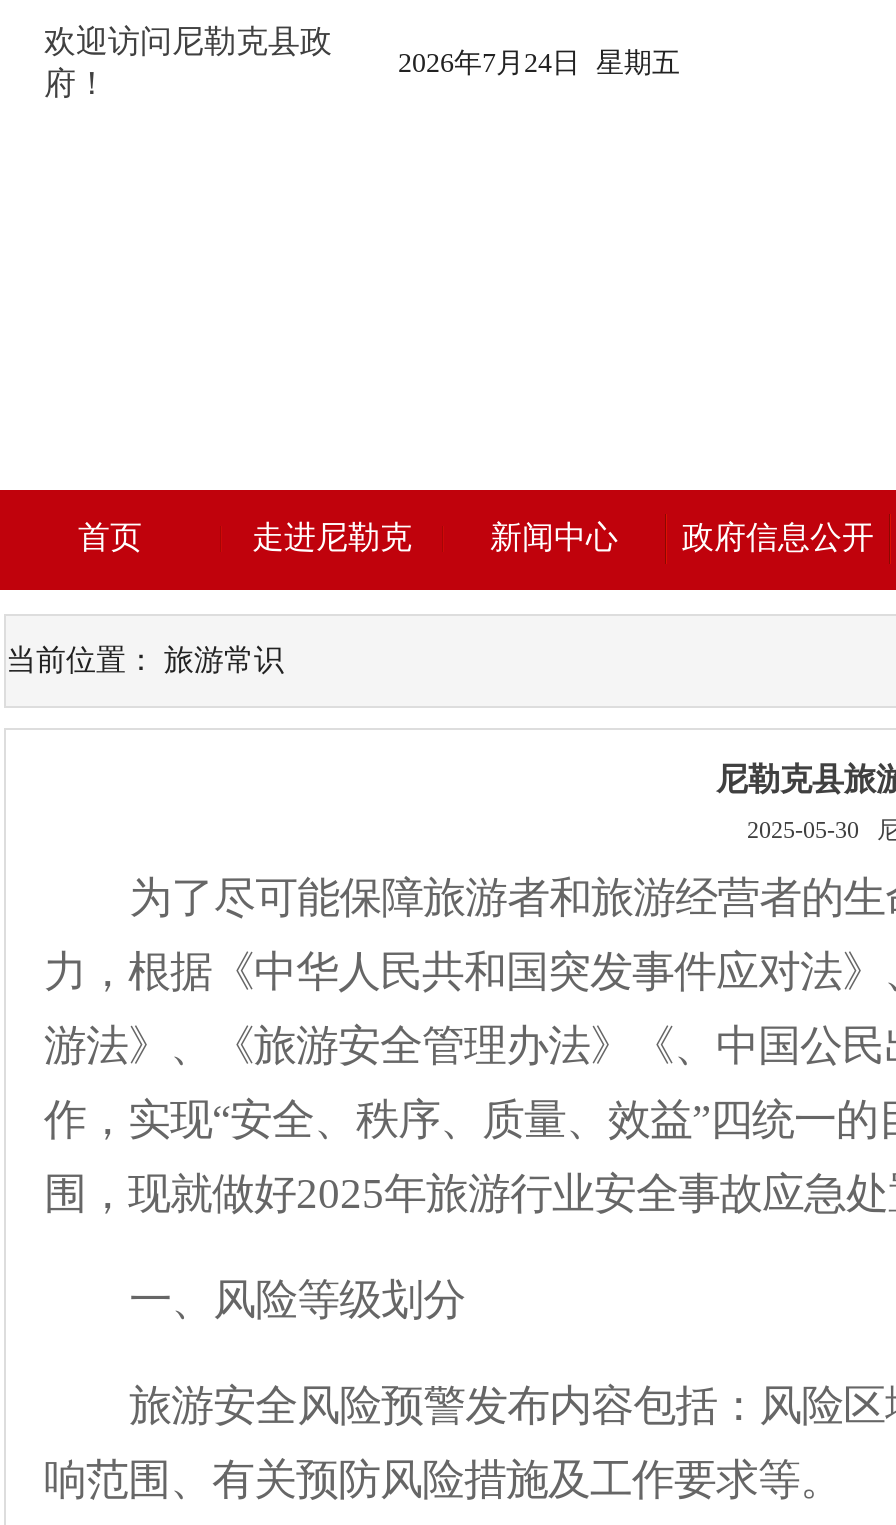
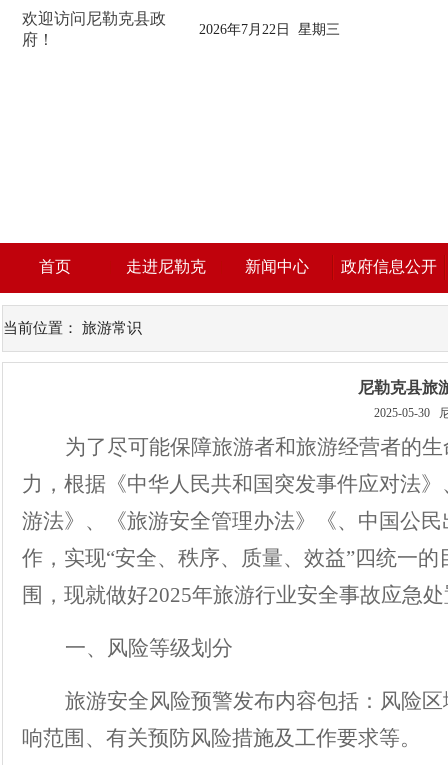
[398,48,680,78] 2026年7月24日 星期五 -> [199,22,340,37] 2026年7月22日 星期三

